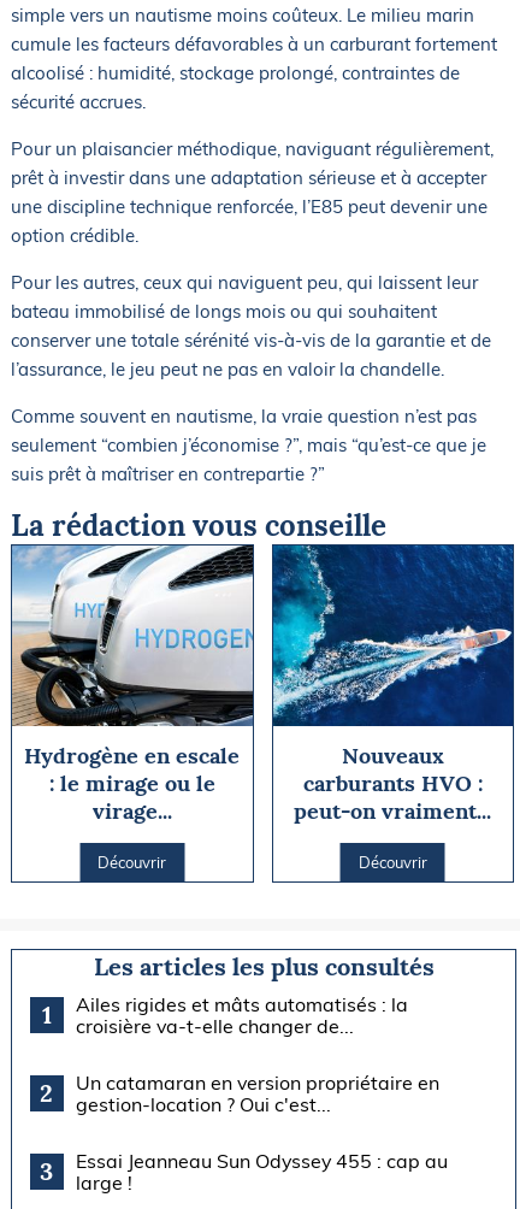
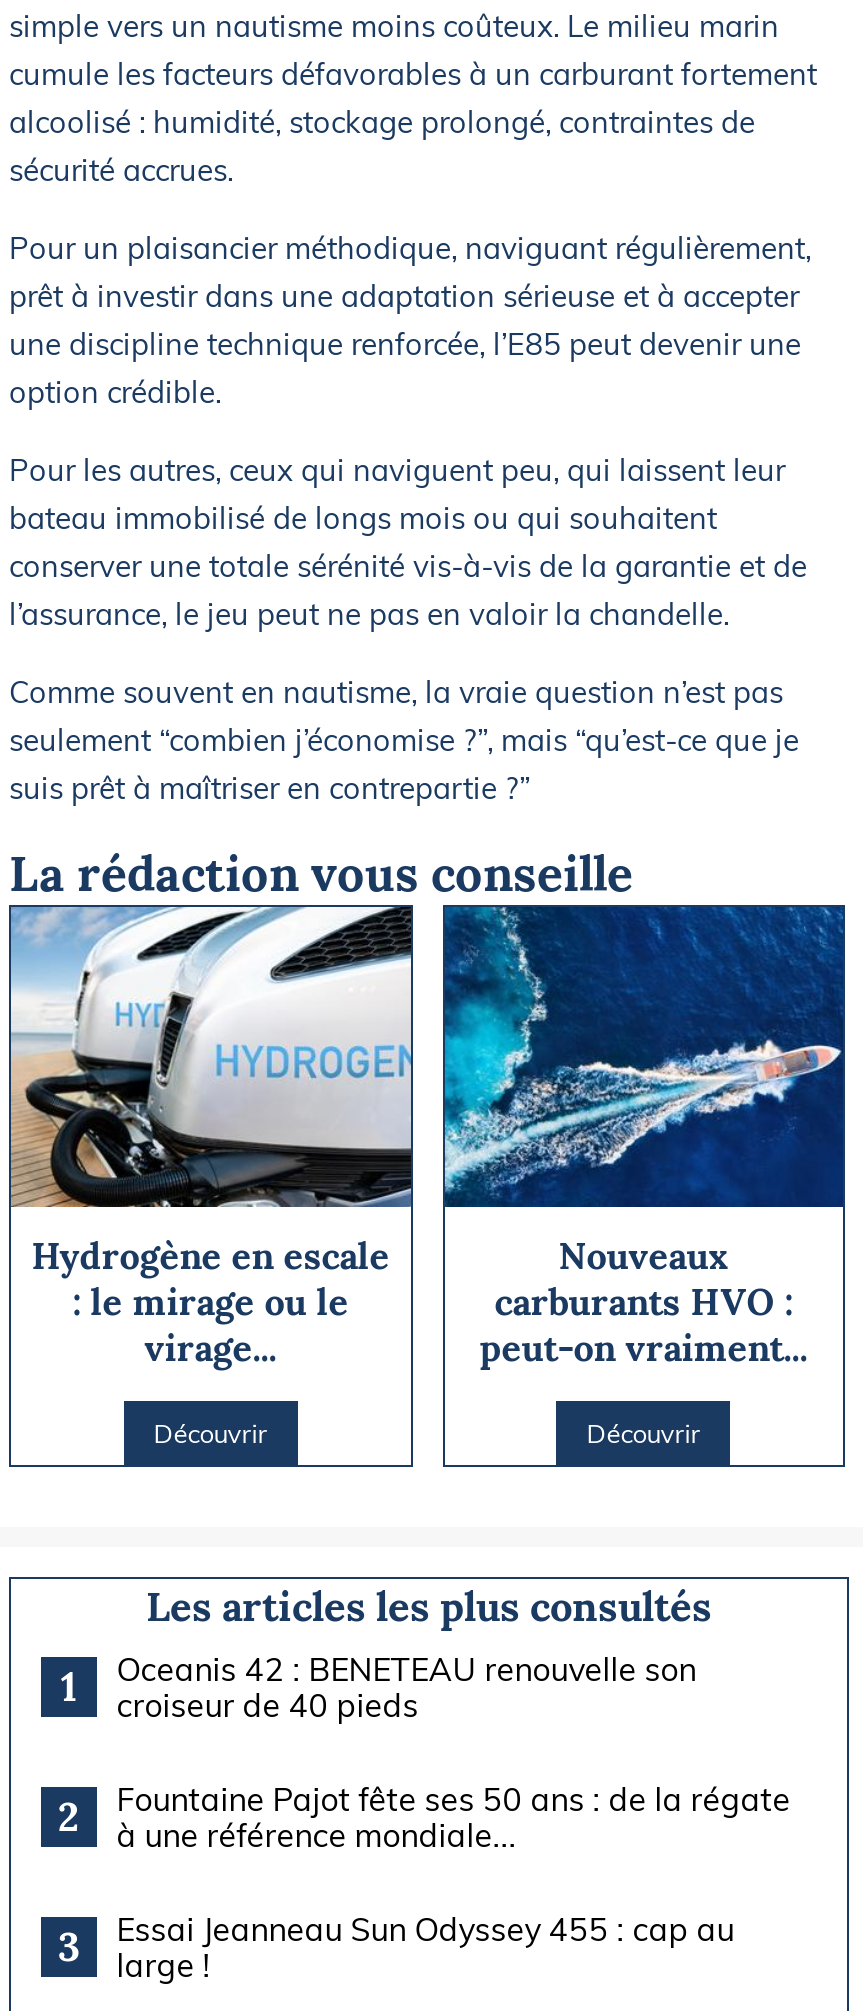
[75,992,408,1038] Ailes rigides et mâts automatisés : la | croisière va-t-elle changer de... -> [116,1648,696,1724] Oceanis 42 : BENETEAU renouvelle son | croiseur de 40 pieds
[75,1071,439,1117] Un catamaran en version propriétaire en | gestion-location ? Oui c'est... -> [116,1778,790,1854] Fountaine Pajot fête ses 50 ans : de la régate | à une référence mondiale...

